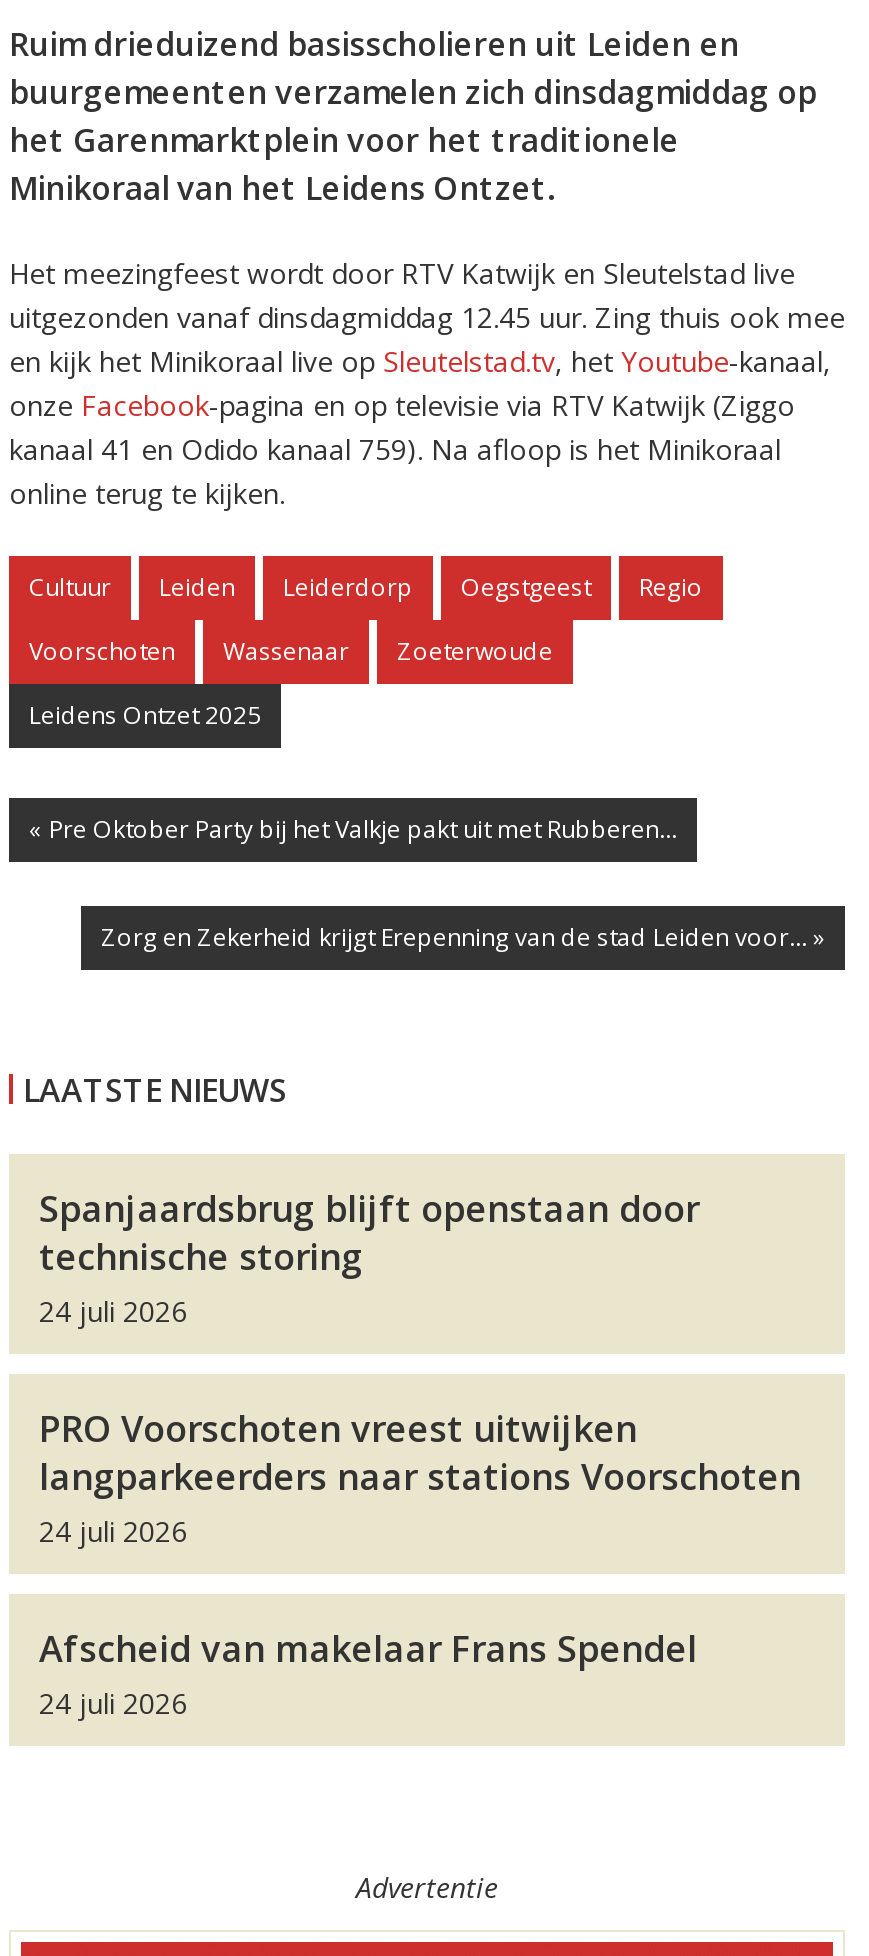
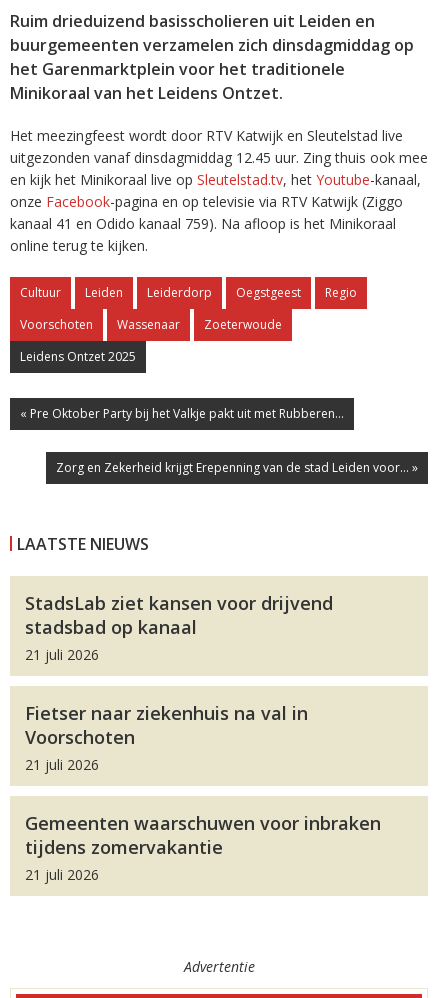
[39,1184,699,1330] Spanjaardsbrug blijft openstaan door | technische storing | 24 juli 2026 -> [25,591,333,664] StadsLab ziet kansen voor drijvend | stadsbad op kanaal | 21 juli 2026
[39,1404,801,1550] PRO Voorschoten vreest uitwijken | langparkeerders naar stations Voorschoten | 24 juli 2026 -> [25,701,308,774] Fietser naar ziekenhuis na val in | Voorschoten | 21 juli 2026
[39,1624,697,1722] Afscheid van makelaar Frans Spendel | 24 juli 2026 -> [25,811,381,884] Gemeenten waarschuwen voor inbraken | tijdens zomervakantie | 21 juli 2026

